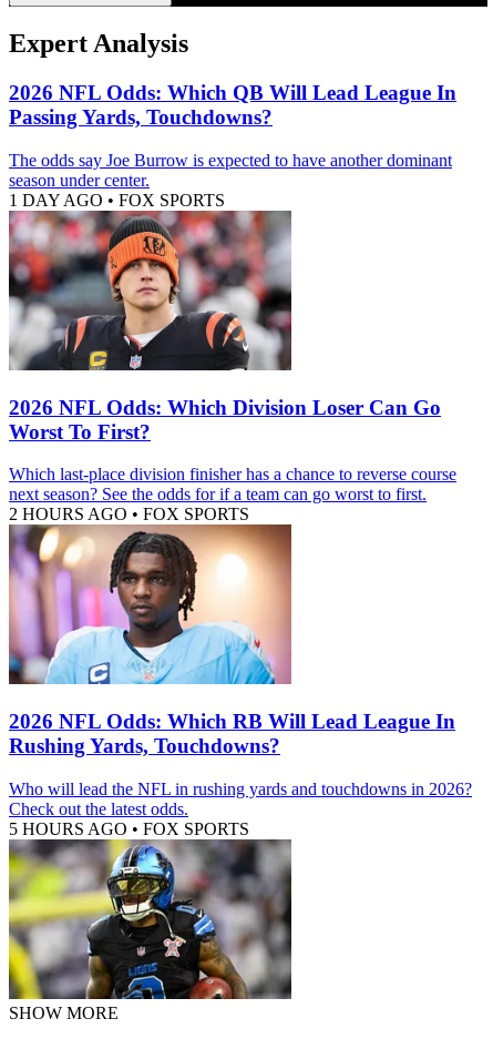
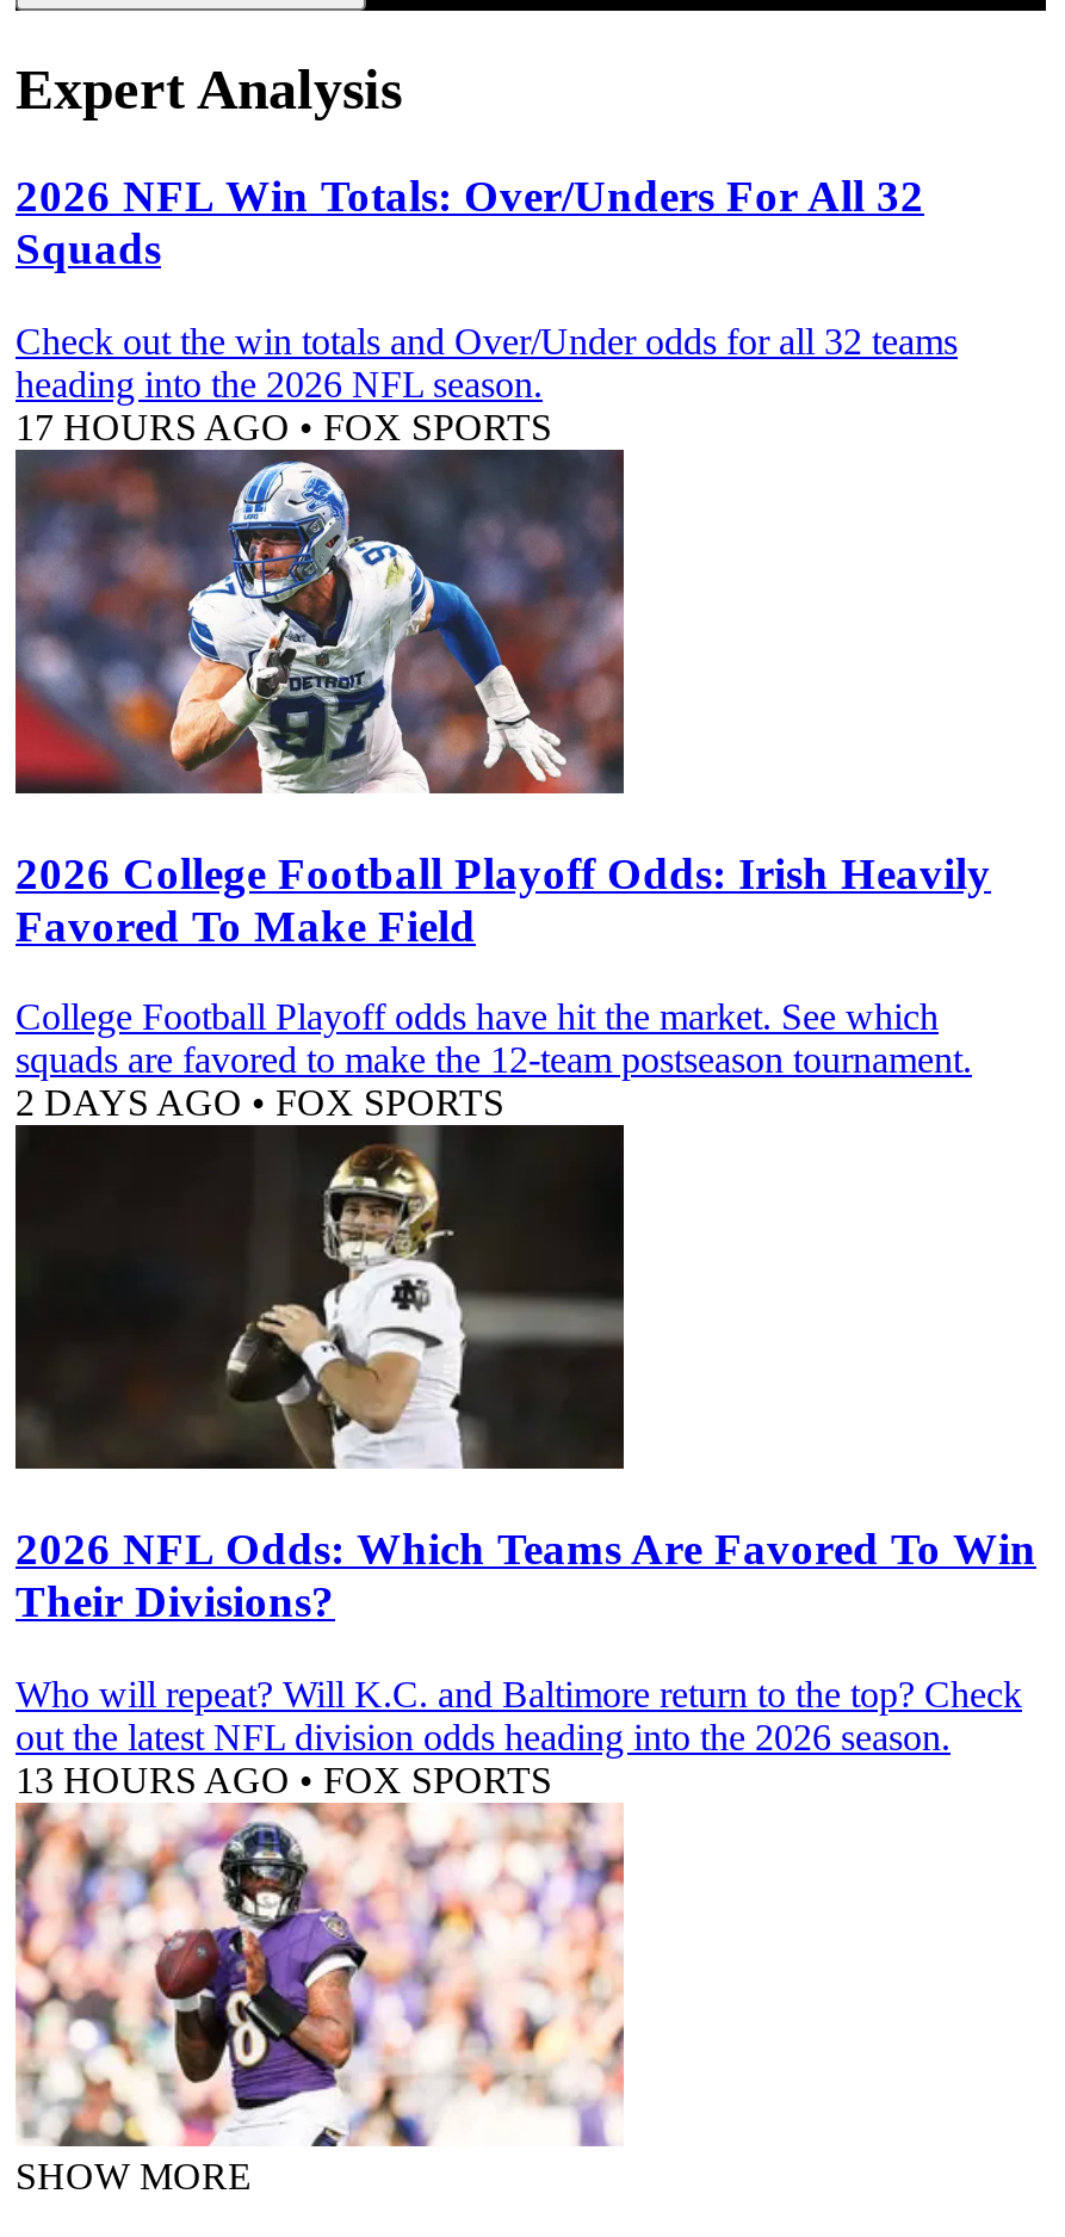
[9,81,456,129] 2026 NFL Odds: Which QB Will Lead League In | Passing Yards, Touchdowns? -> [16,171,924,274] 2026 NFL Win Totals: Over/Unders For All 32 | Squads
[9,151,452,209] The odds say Joe Burrow is expected to have another dominant | season under center. | 1 DAY AGO • FOX SPORTS -> [16,321,958,447] Check out the win totals and Over/Under odds for all 32 teams | heading into the 2026 NFL season. | 17 HOURS AGO • FOX SPORTS
[8,211,441,443] [image] | 2026 NFL Odds: Which Division Loser Can Go | Worst To First? -> [13,452,991,950] [image] | 2026 College Football Playoff Odds: Irish Heavily | Favored To Make Field
[8,465,456,685] [image] | Which last-place division finisher has a chance to reverse course | next season? See the odds for if a team can go worst to first. | 2 HOURS AGO • FOX SPORTS -> [13,997,972,1471] [image] | College Football Playoff odds have hit the market. See which | squads are favored to make the 12-team postseason tournament. | 2 DAYS AGO • FOX SPORTS
[9,710,455,757] 2026 NFL Odds: Which RB Will Lead League In | Rushing Yards, Touchdowns? -> [16,1524,1036,1626] 2026 NFL Odds: Which Teams Are Favored To Win | Their Divisions?
[9,779,472,838] Who will lead the NFL in rushing yards and touchdowns in 2026? | Check out the latest odds. | 5 HOURS AGO • FOX SPORTS -> [16,1673,1022,1800] Who will repeat? Will K.C. and Baltimore return to the top? Check | out the latest NFL division odds heading into the 2026 season. | 13 HOURS AGO • FOX SPORTS
[8,838,292,1000] [image] -> [13,1803,626,2149] [image]

